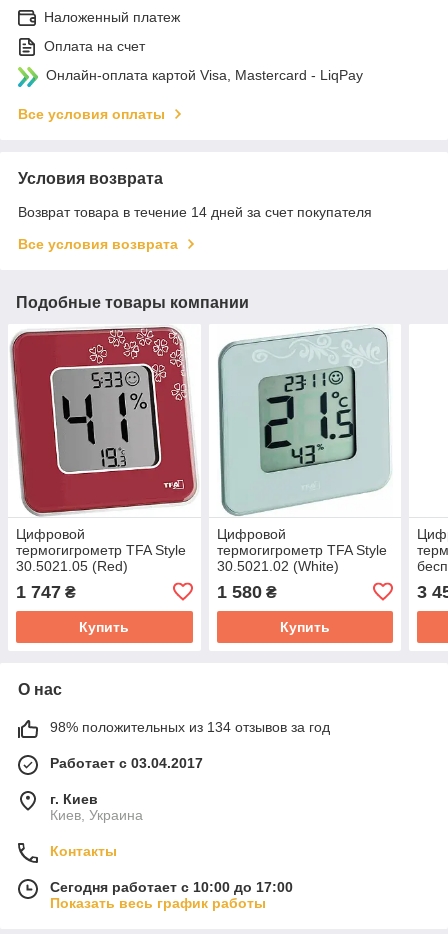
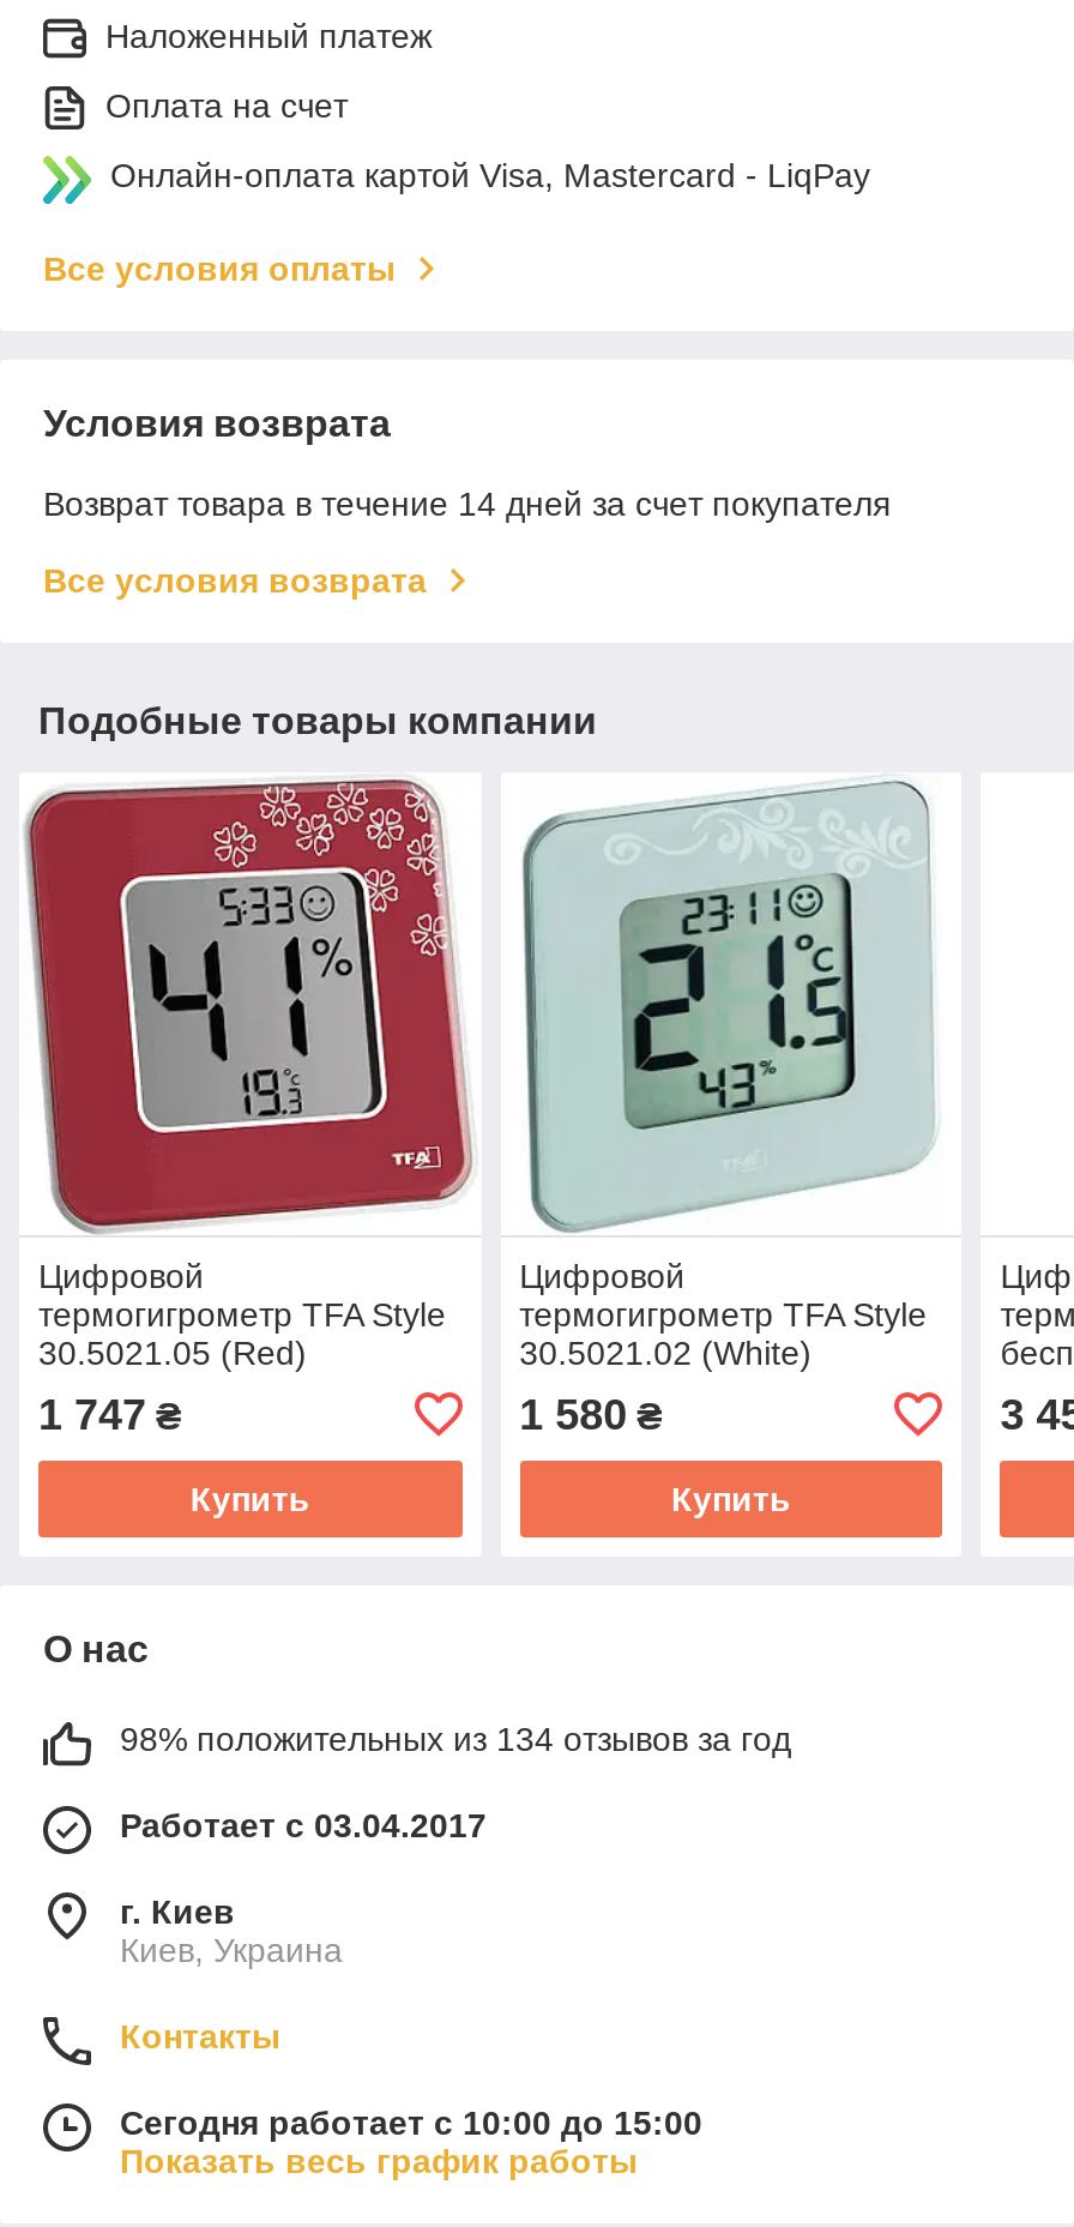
[50,879,293,895] Сегодня работает с 10:00 до 17:00 -> [120,2103,702,2141] Сегодня работает с 10:00 до 15:00

